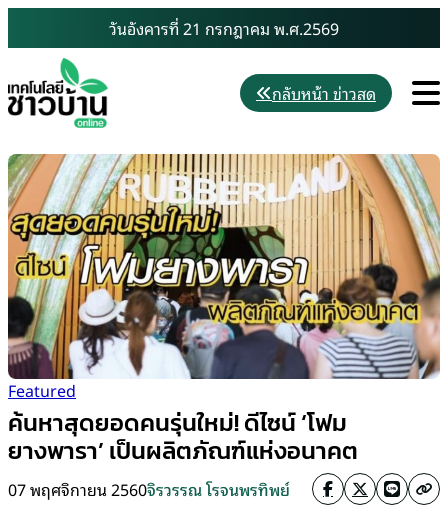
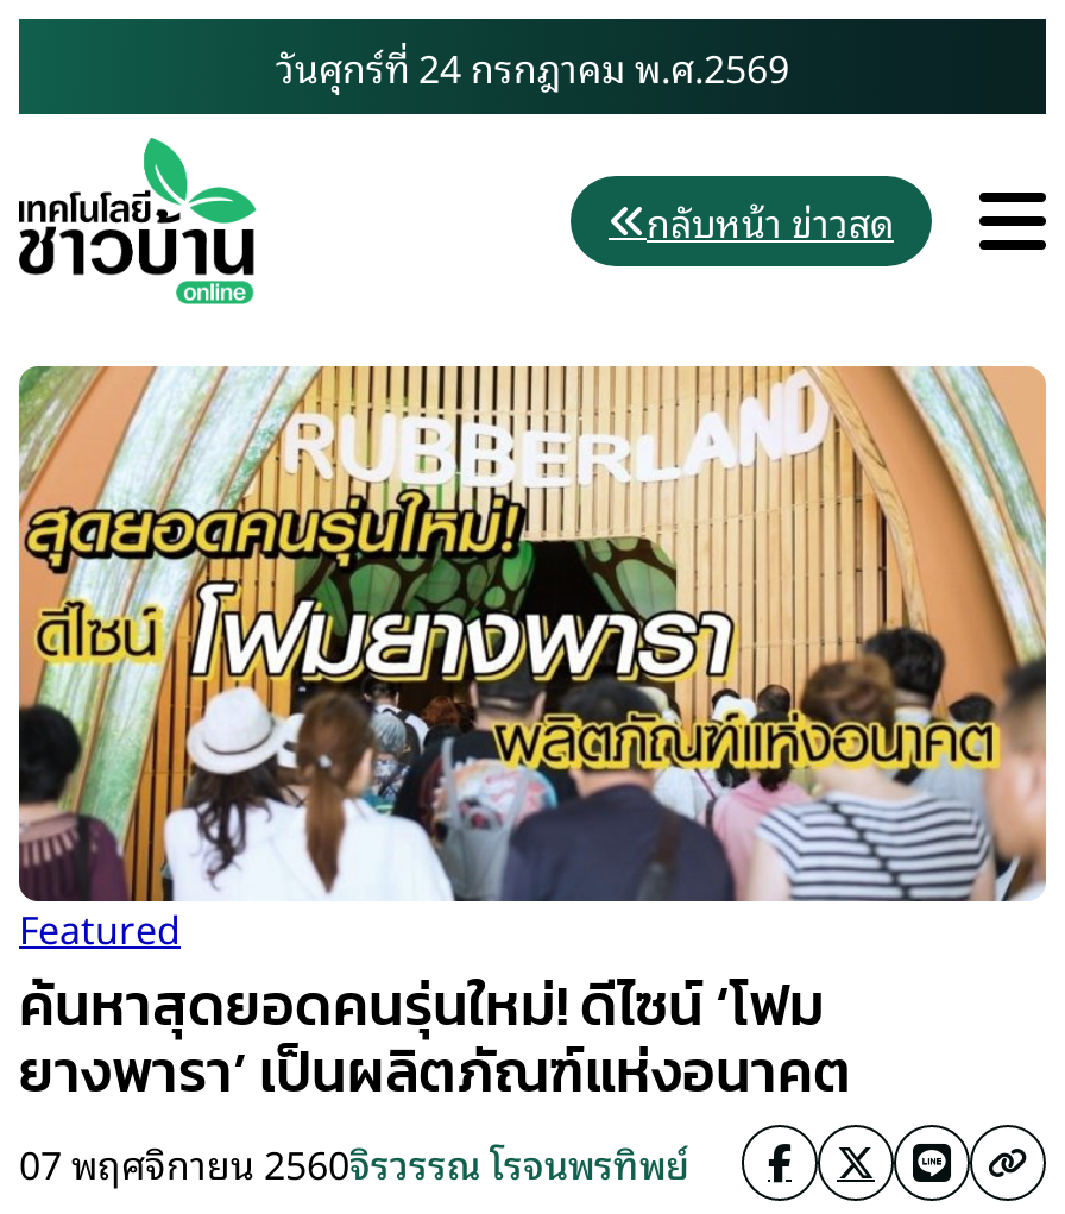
[109,15,339,41] วันอังคารที่ 21 กรกฎาคม พ.ศ.2569 -> [276,36,789,98] วันศุกร์ที่ 24 กรกฎาคม พ.ศ.2569

